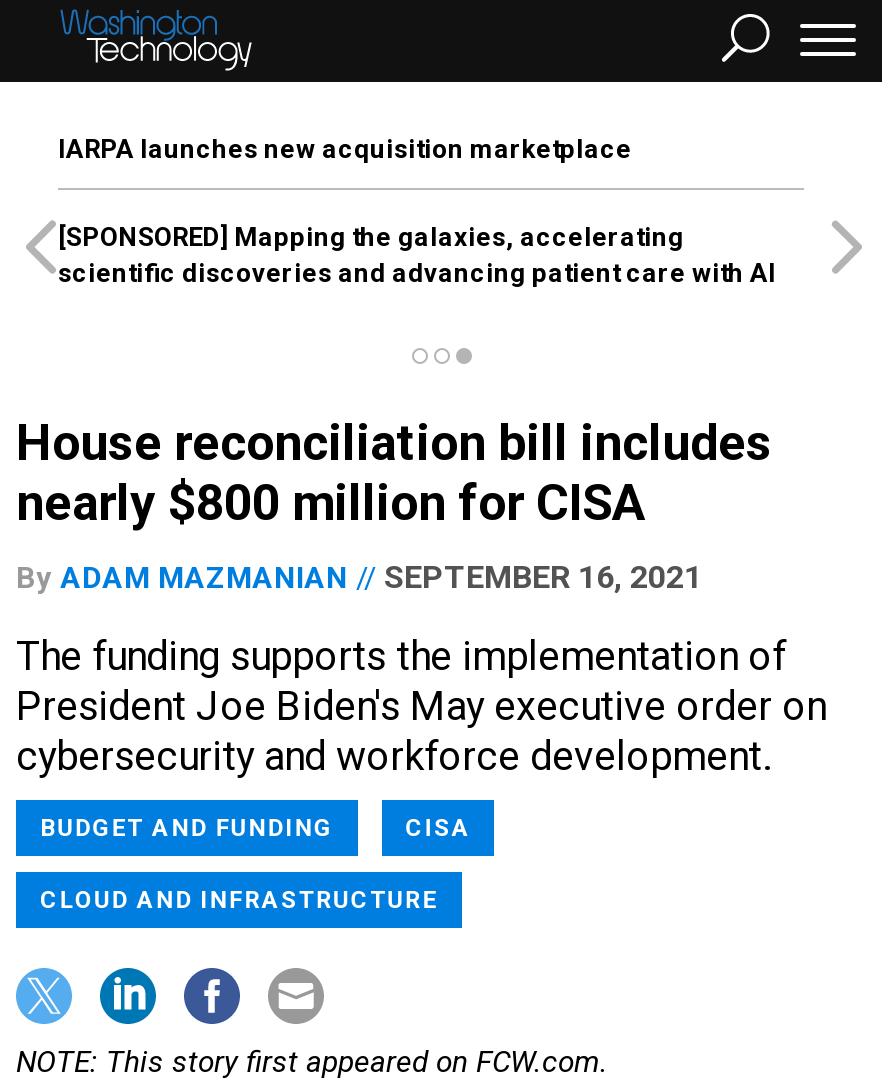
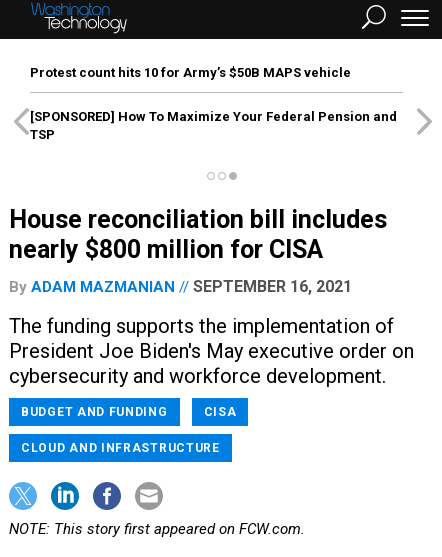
[58,134,632,164] IARPA launches new acquisition marketplace -> [30,65,351,80] Protest count hits 10 for Army’s $50B MAPS vehicle
[58,222,776,288] [SPONSORED] Mapping the galaxies, accelerating | scientific discoveries and advancing patient care with AI -> [30,109,397,142] [SPONSORED] How To Maximize Your Federal Pension and | TSP

